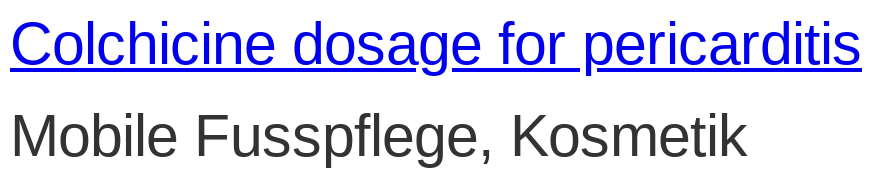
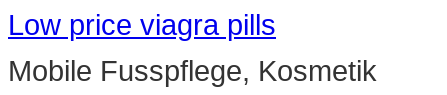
[10,10,862,76] Colchicine dosage for pericarditis -> [8,8,276,41] Low price viagra pills

